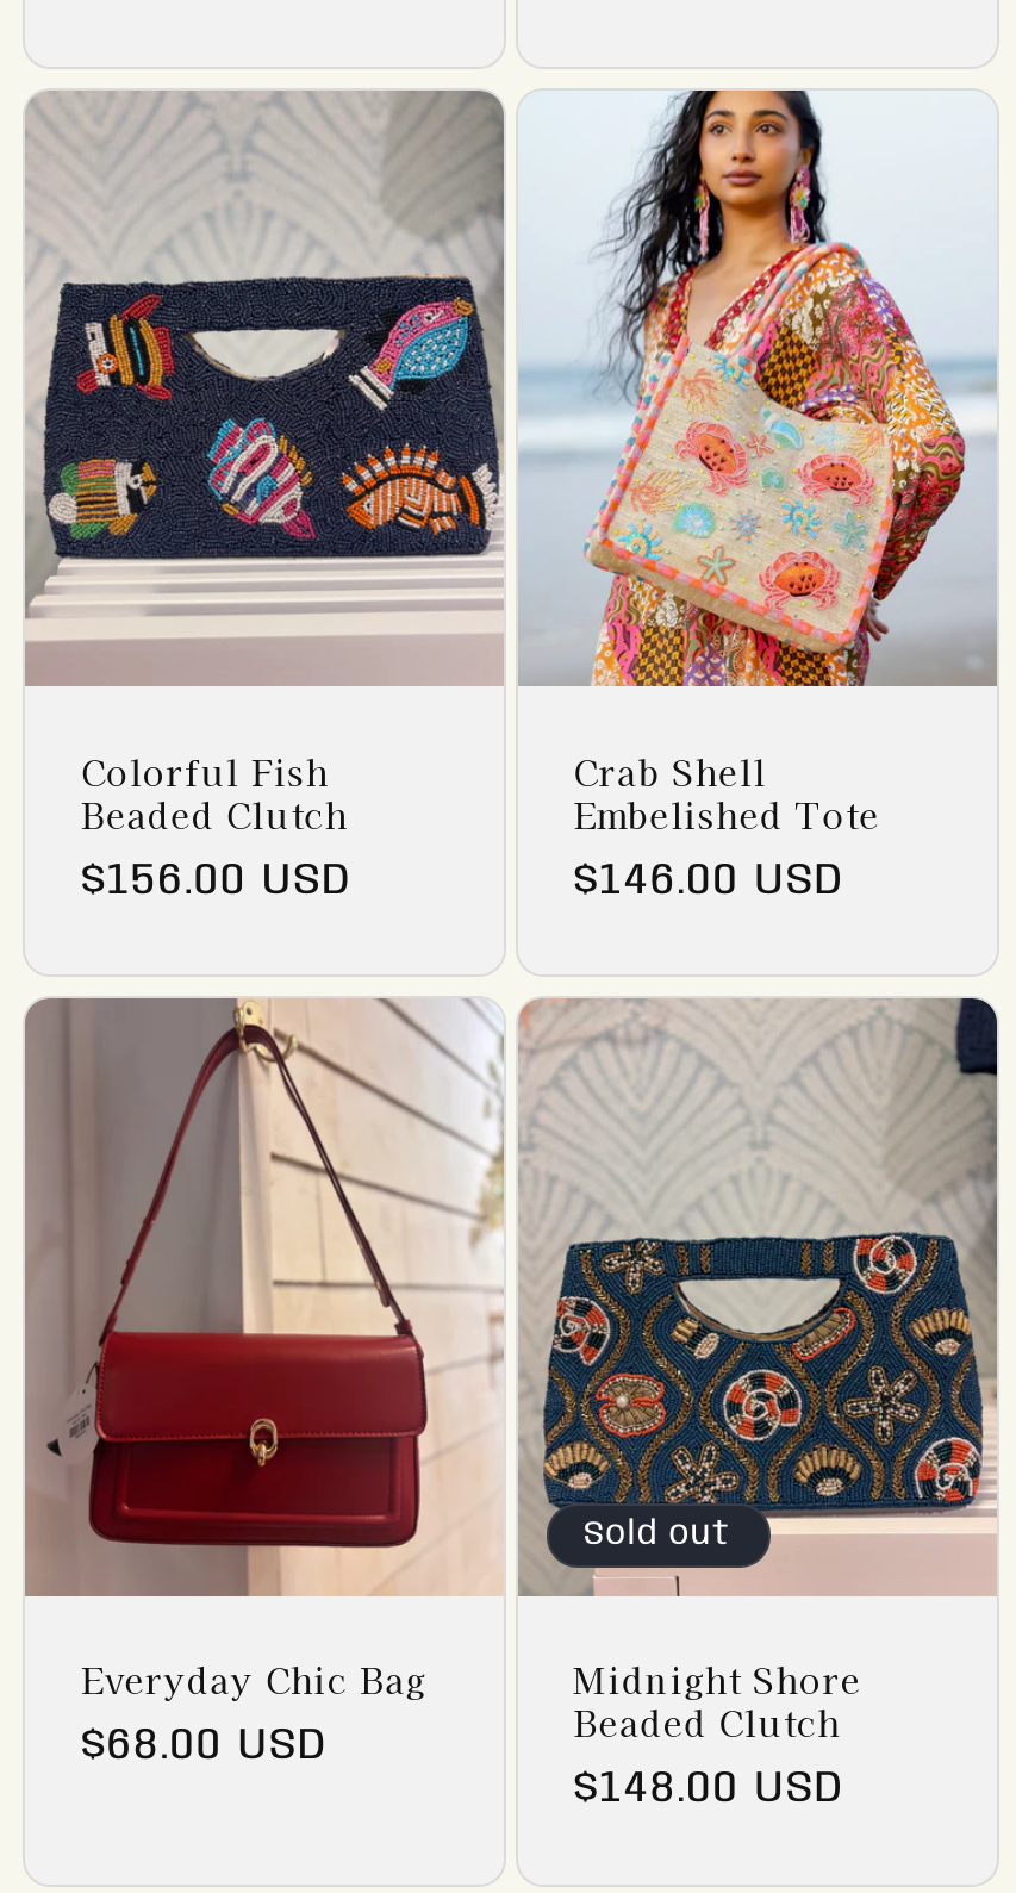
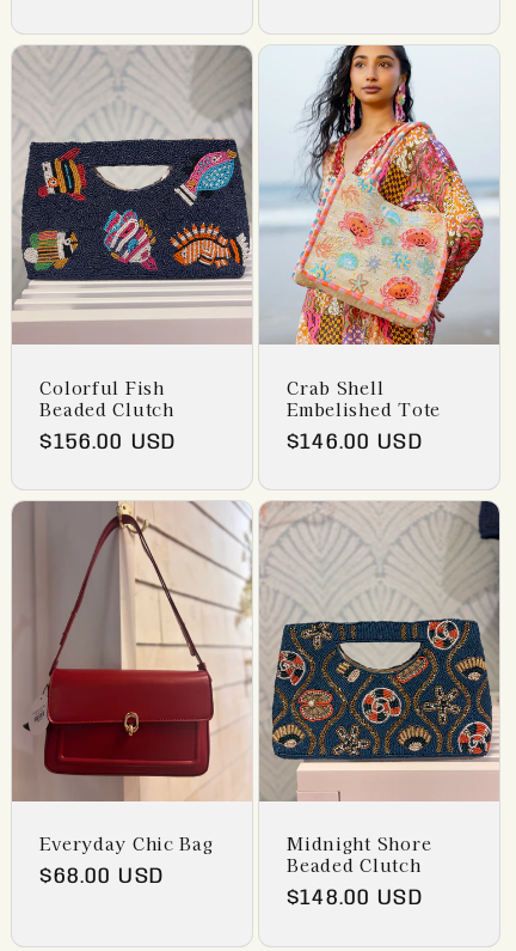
[584,1517,732,1550] Sold out -> none

